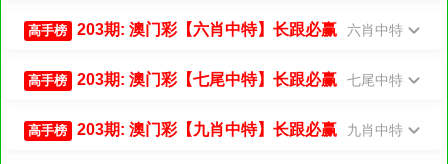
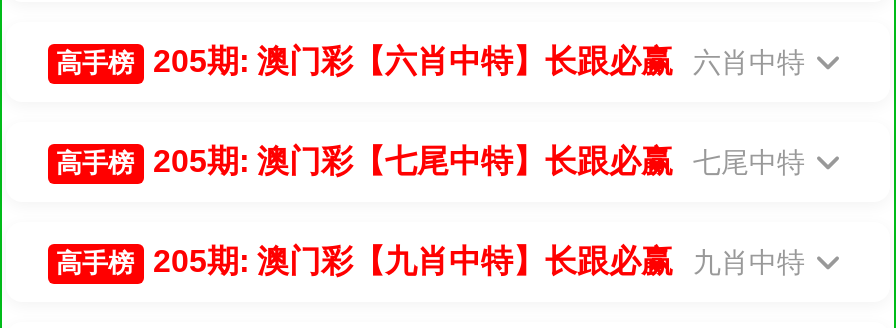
[76,21,336,38] 203期: 澳门彩【六肖中特】长跟必赢 -> [153,43,673,77] 205期: 澳门彩【六肖中特】长跟必赢
[76,71,336,88] 203期: 澳门彩【七尾中特】长跟必赢 -> [153,143,673,177] 205期: 澳门彩【七尾中特】长跟必赢
[76,121,336,138] 203期: 澳门彩【九肖中特】长跟必赢 -> [153,243,673,277] 205期: 澳门彩【九肖中特】长跟必赢

